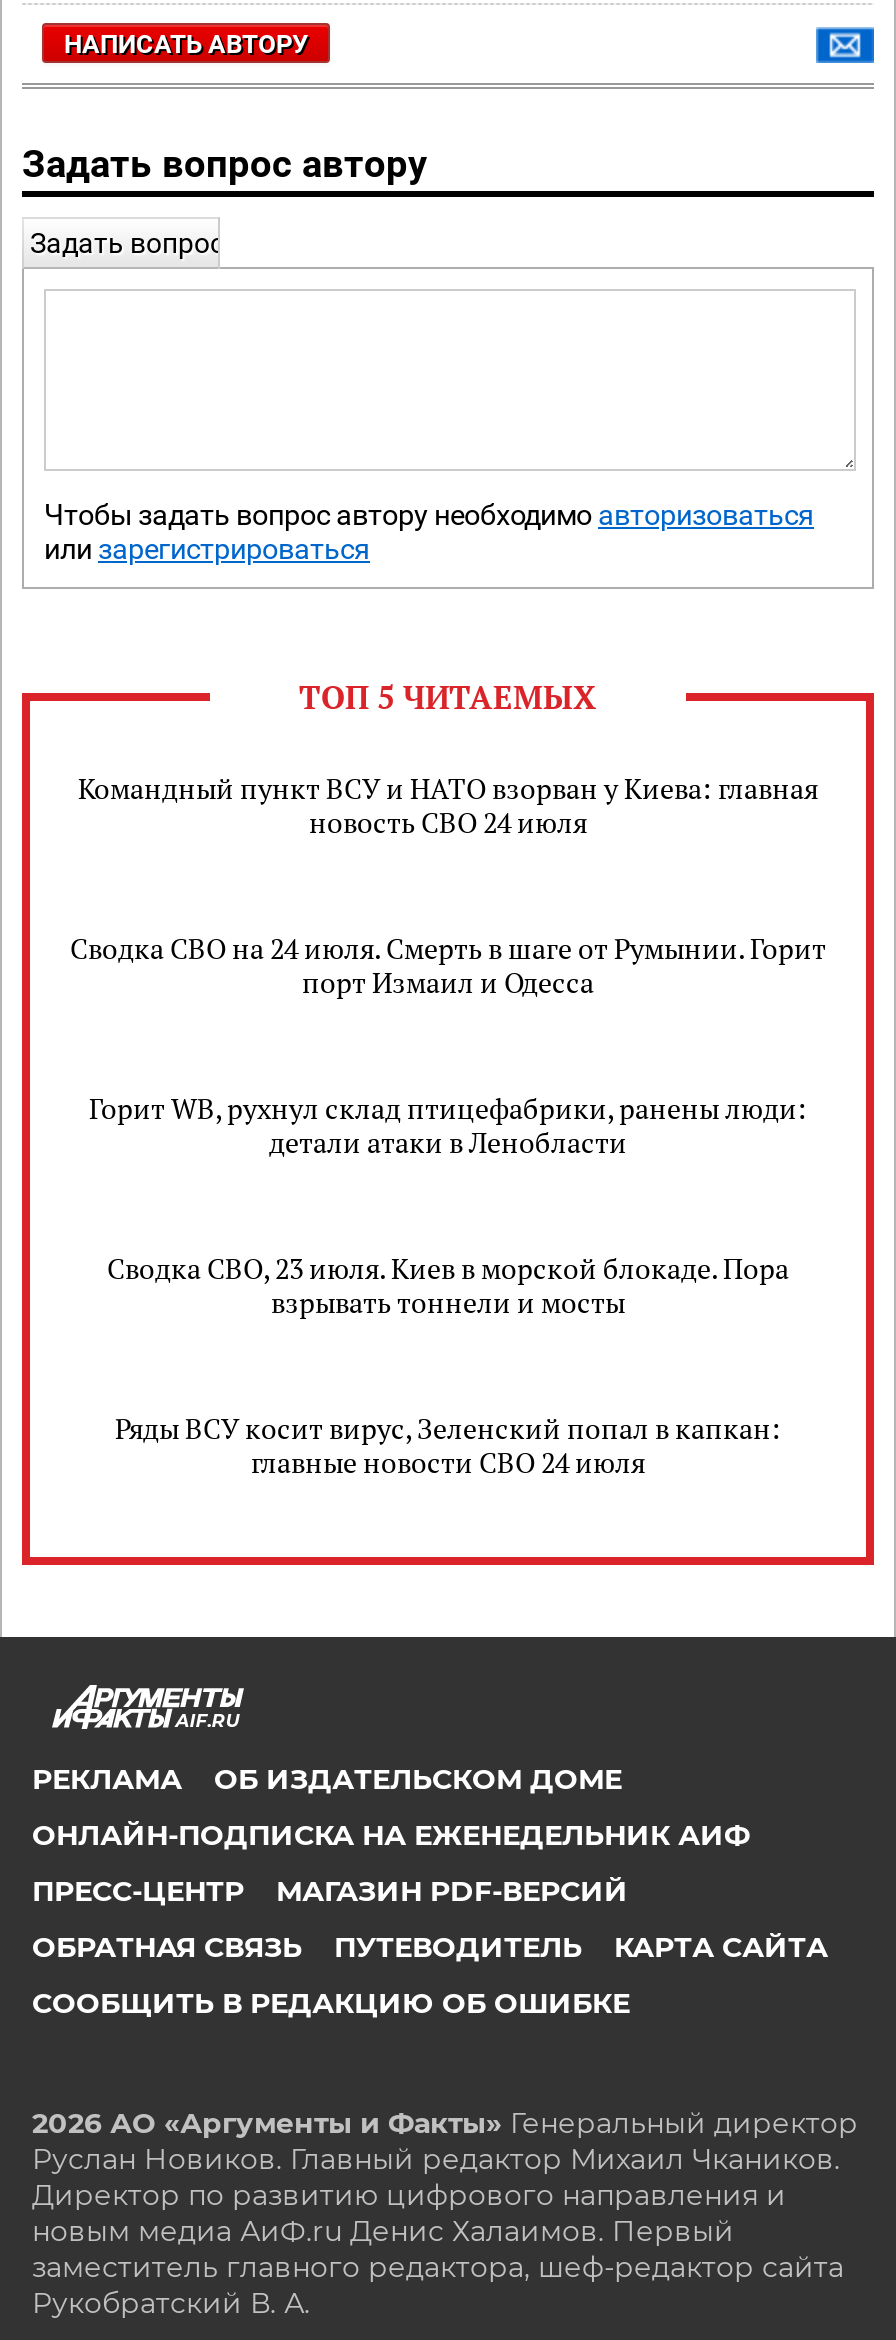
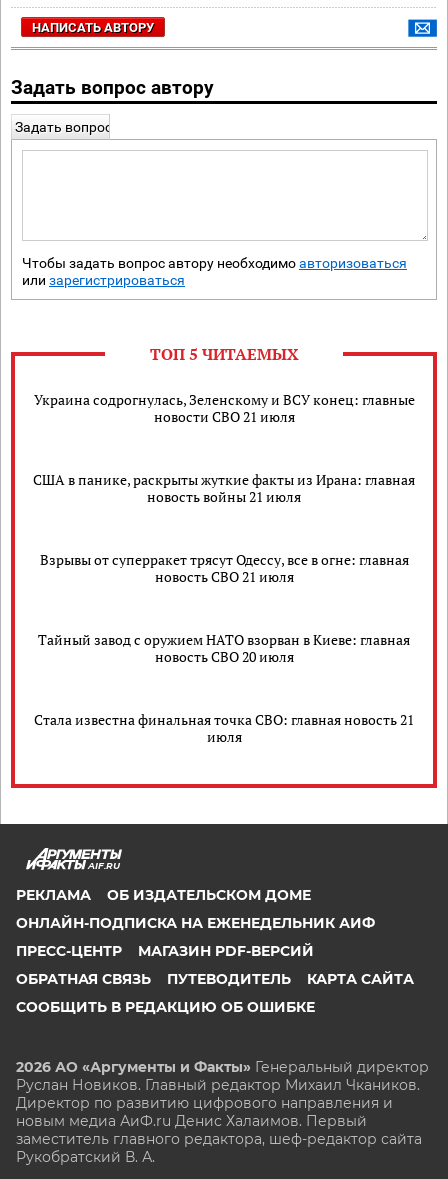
[78,769,818,841] Командный пункт ВСУ и НАТО взорван у Киева: главная | новость СВО 24 июля -> [33,390,414,426] Украина содрогнулась, Зеленскому и ВСУ конец: главные | новости СВО 21 июля
[70,929,826,1001] Сводка СВО на 24 июля. Смерть в шаге от Румынии. Горит | порт Измаил и Одесса -> [33,470,415,506] США в панике, раскрыты жуткие факты из Ирана: главная | новость войны 21 июля
[89,1089,807,1161] Горит WB, рухнул склад птицефабрики, ранены люди: | детали атаки в Ленобласти -> [39,550,408,586] Взрывы от суперракет трясут Одессу, все в огне: главная | новость СВО 21 июля
[107,1249,789,1321] Сводка СВО, 23 июля. Киев в морской блокаде. Пора | взрывать тоннели и мосты -> [38,630,410,666] Тайный завод с оружием НАТО взорван в Киеве: главная | новость СВО 20 июля
[115,1409,781,1481] Ряды ВСУ косит вирус, Зеленский попал в капкан: | главные новости СВО 24 июля -> [34,710,414,746] Стала известна финальная точка СВО: главная новость 21 | июля

